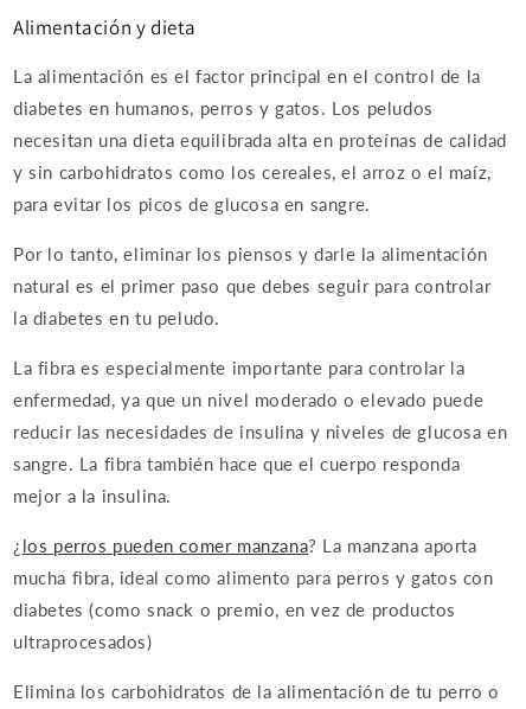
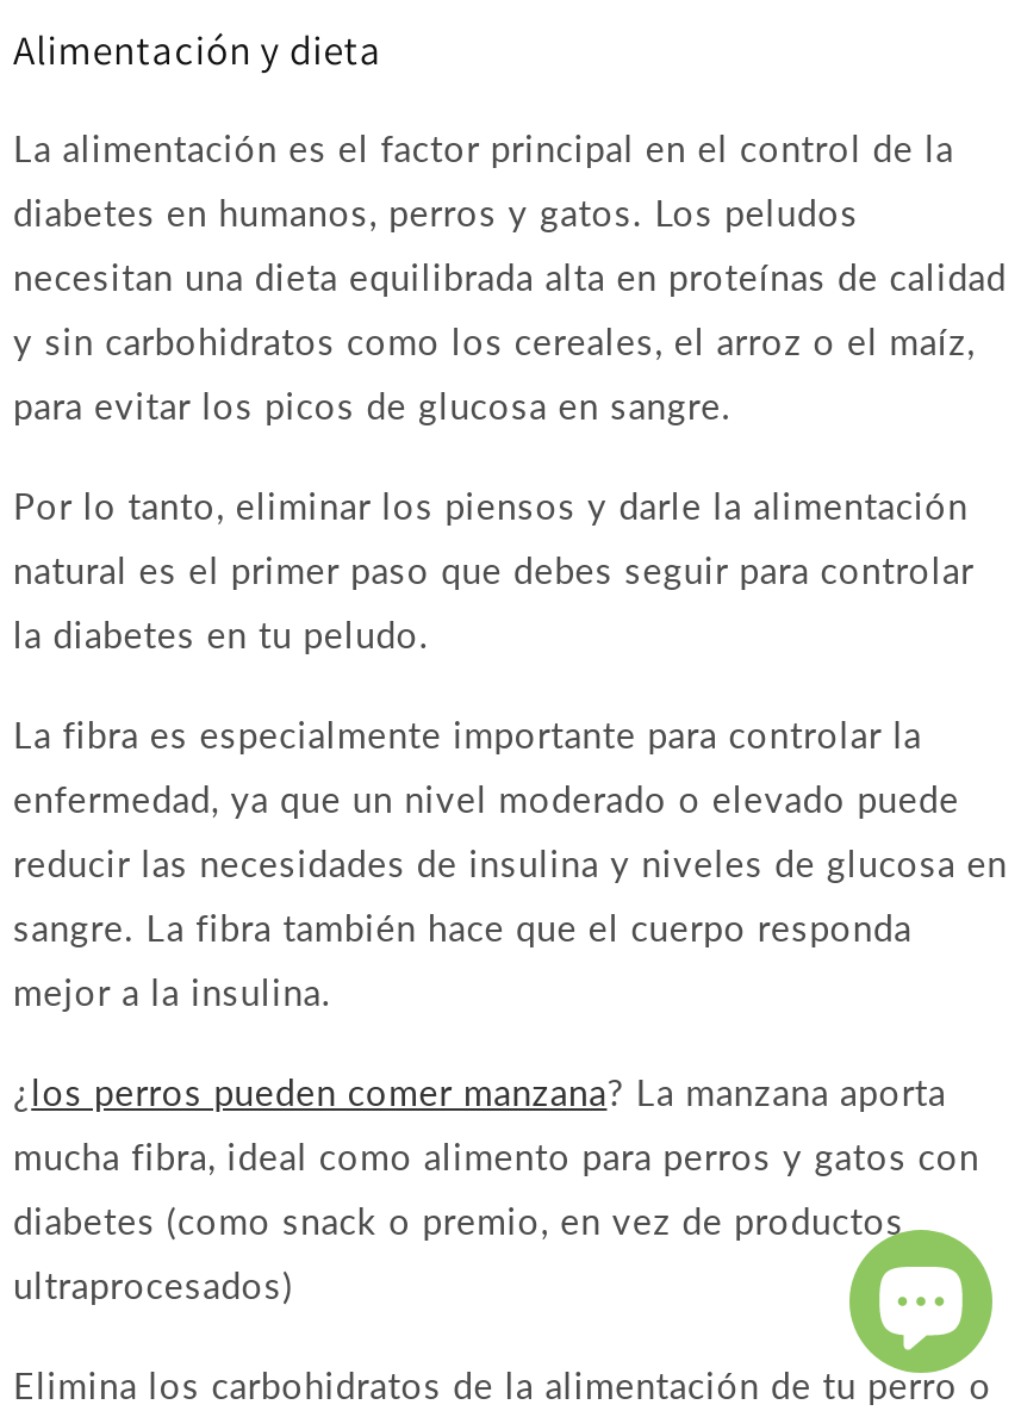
none -> [847,1228,995,1356] [image]

